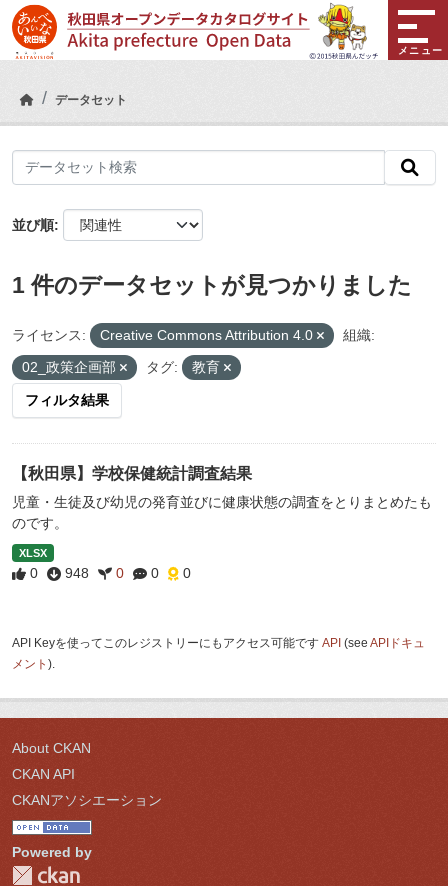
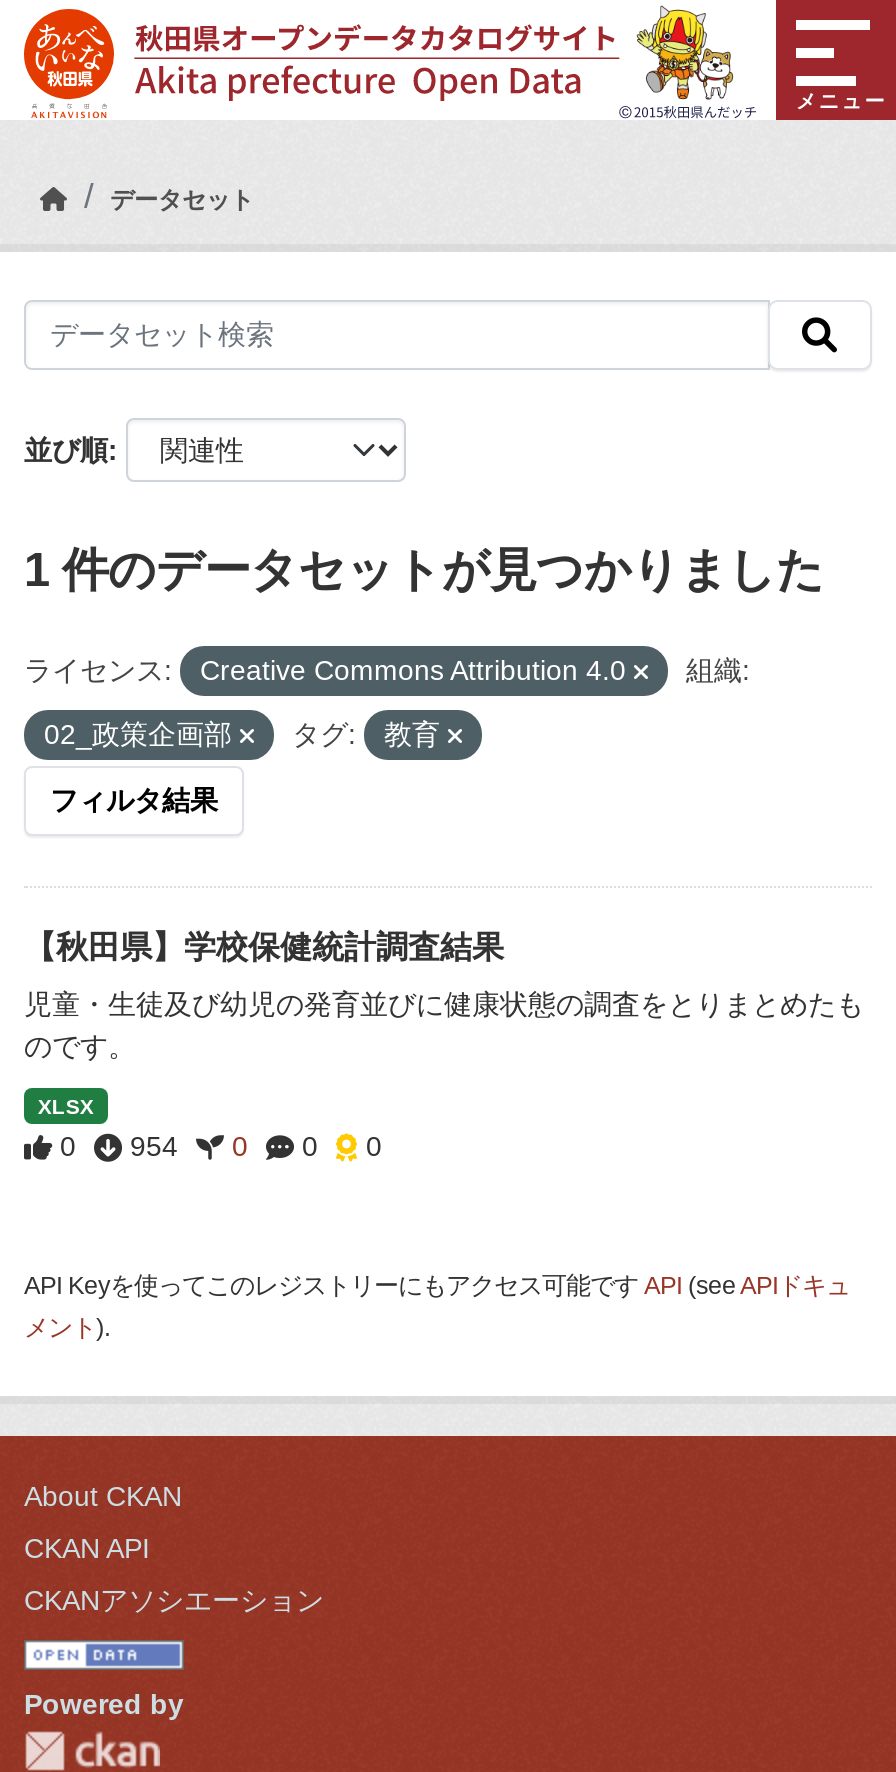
[26,565,191,581] 0 948 0 0 0 -> [52,1130,382,1162] 0 954 0 0 0

